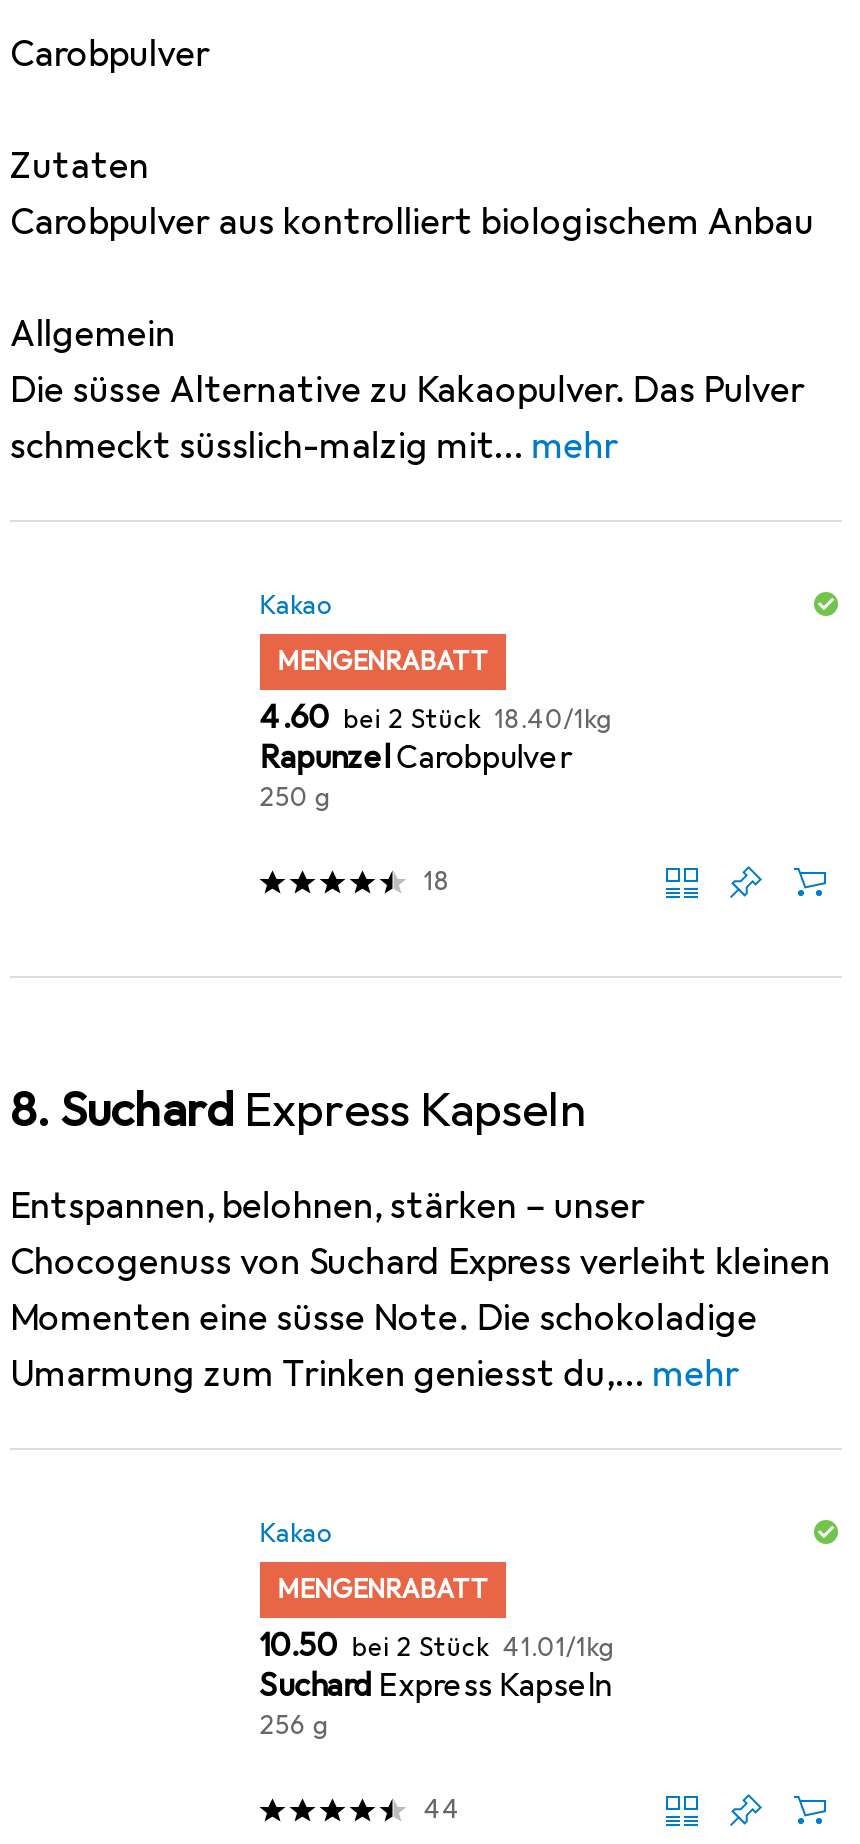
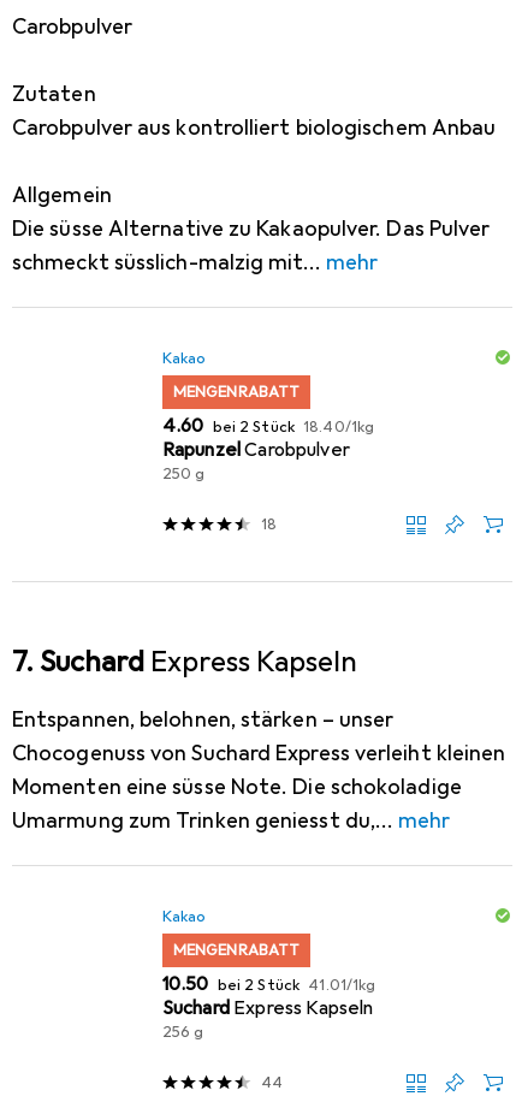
[10,1080,588,1140] 8. Suchard Express Kapseln -> [12,644,357,680] 7. Suchard Express Kapseln

